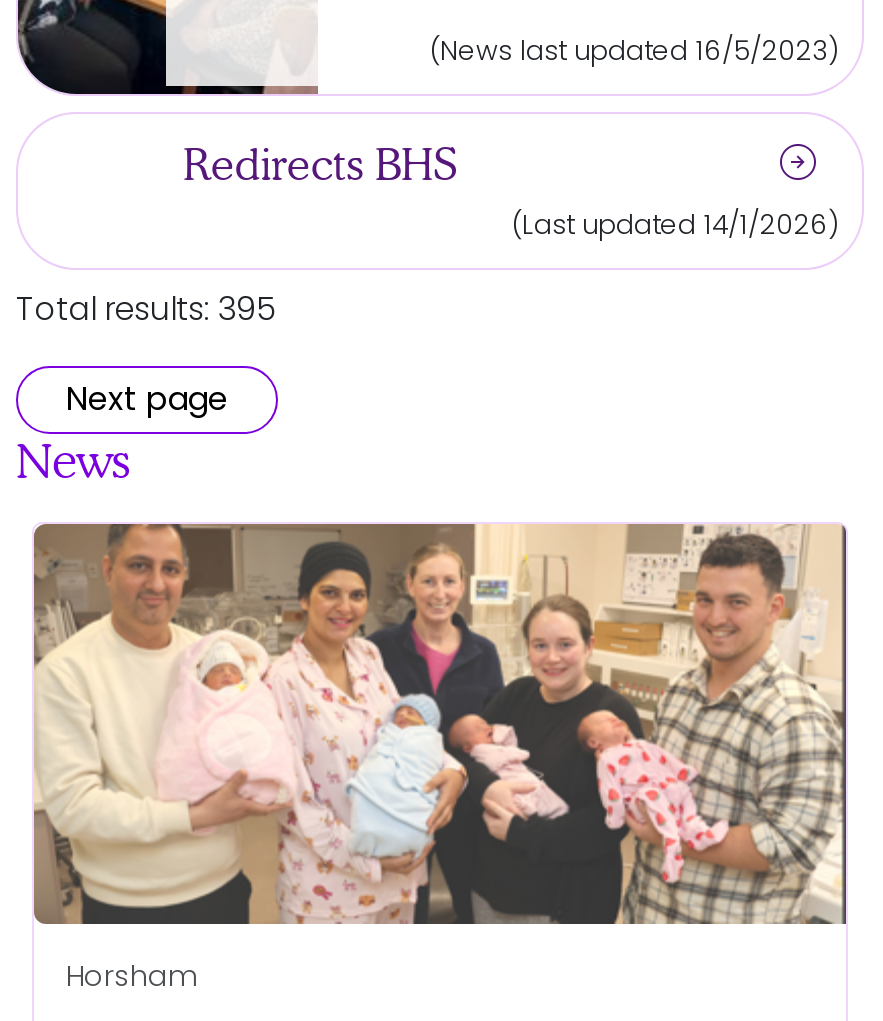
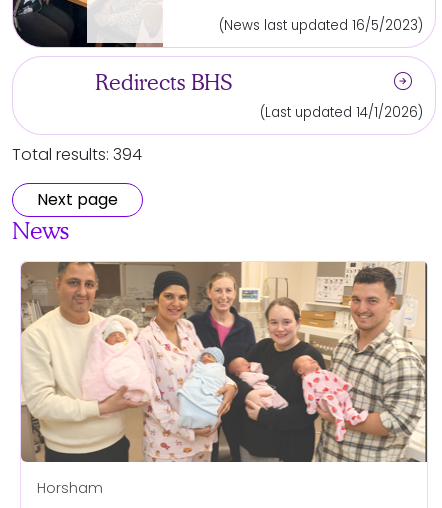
[16,286,276,332] Total results: 395 -> [12,143,142,166] Total results: 394

